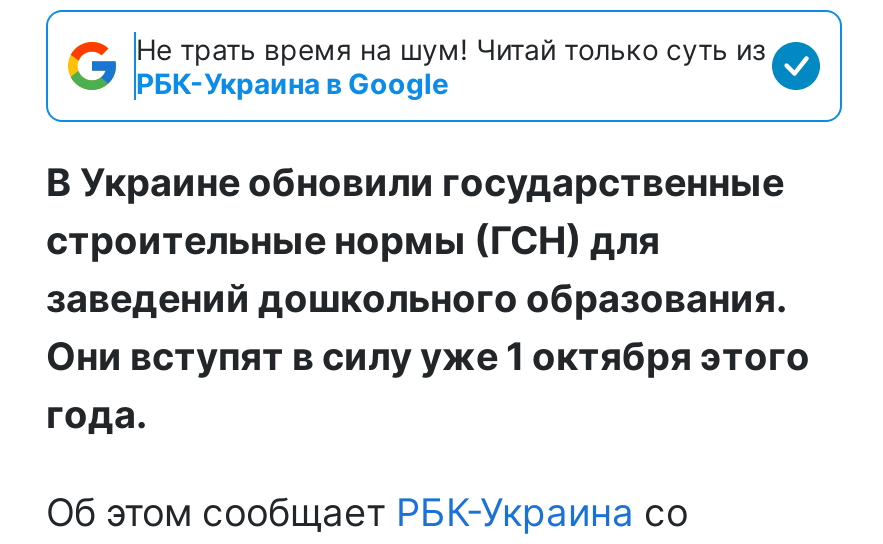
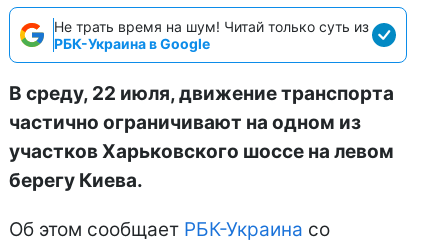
[46,160,810,438] В Украине обновили государственные | строительные нормы (ГСН) для | заведений дошкольного образования. | Они вступят в силу уже 1 октября этого | года. -> [9,82,394,192] В среду, 22 июля, движение транспорта | частично ограничивают на одном из | участков Харьковского шоссе на левом | берегу Киева.

